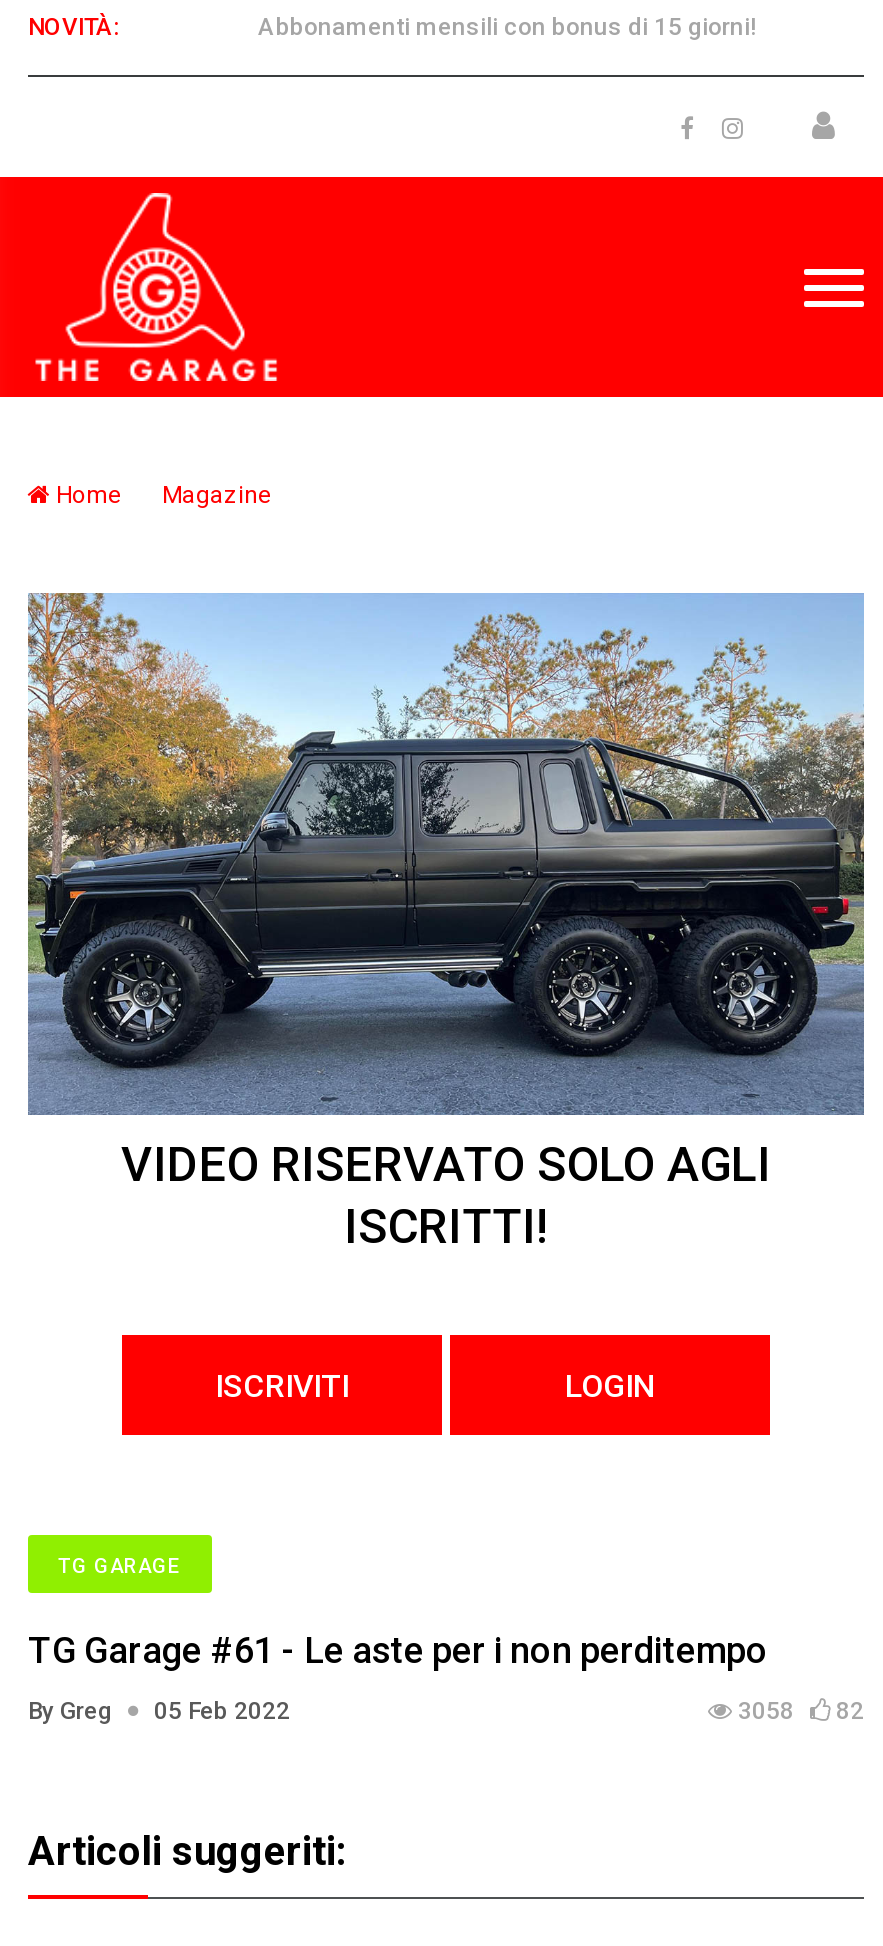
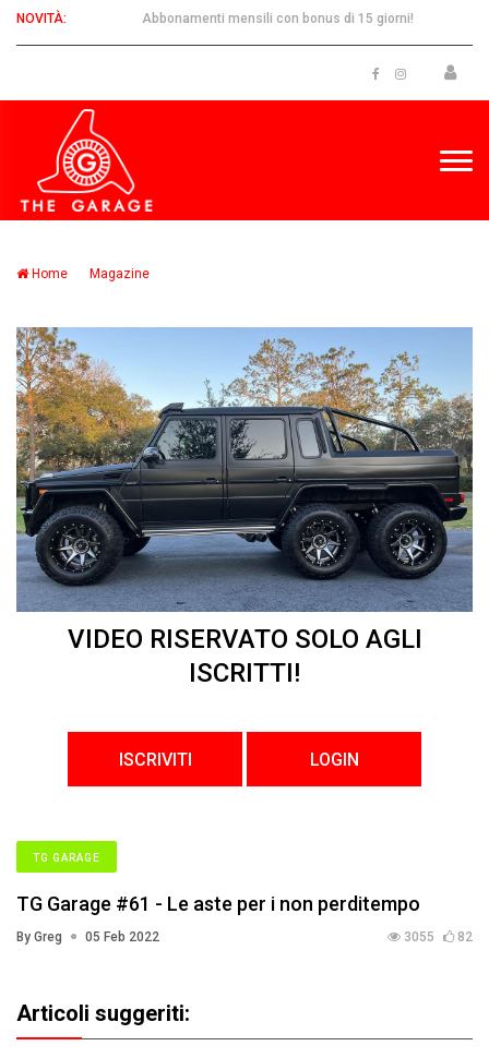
[732,1697,864,1725] 3058 82 -> [401,930,473,945] 3055 82

